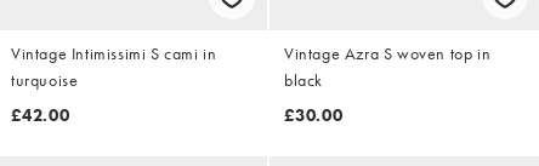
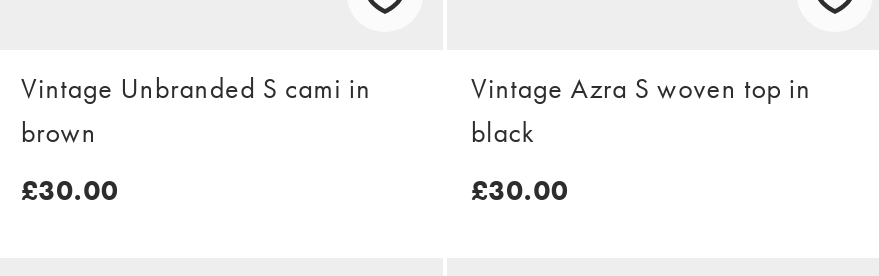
[11,43,217,91] Vintage Intimissimi S cami in | turquoise -> [21,70,371,150] Vintage Unbranded S cami in | brown
[11,104,70,126] £42.00 -> [21,172,119,208] £30.00

